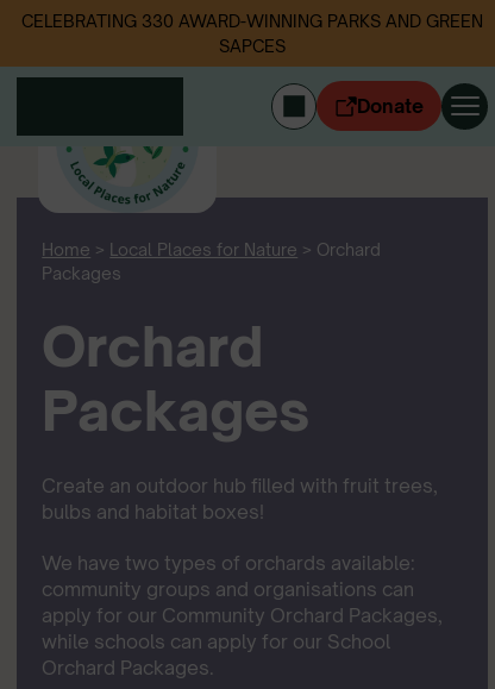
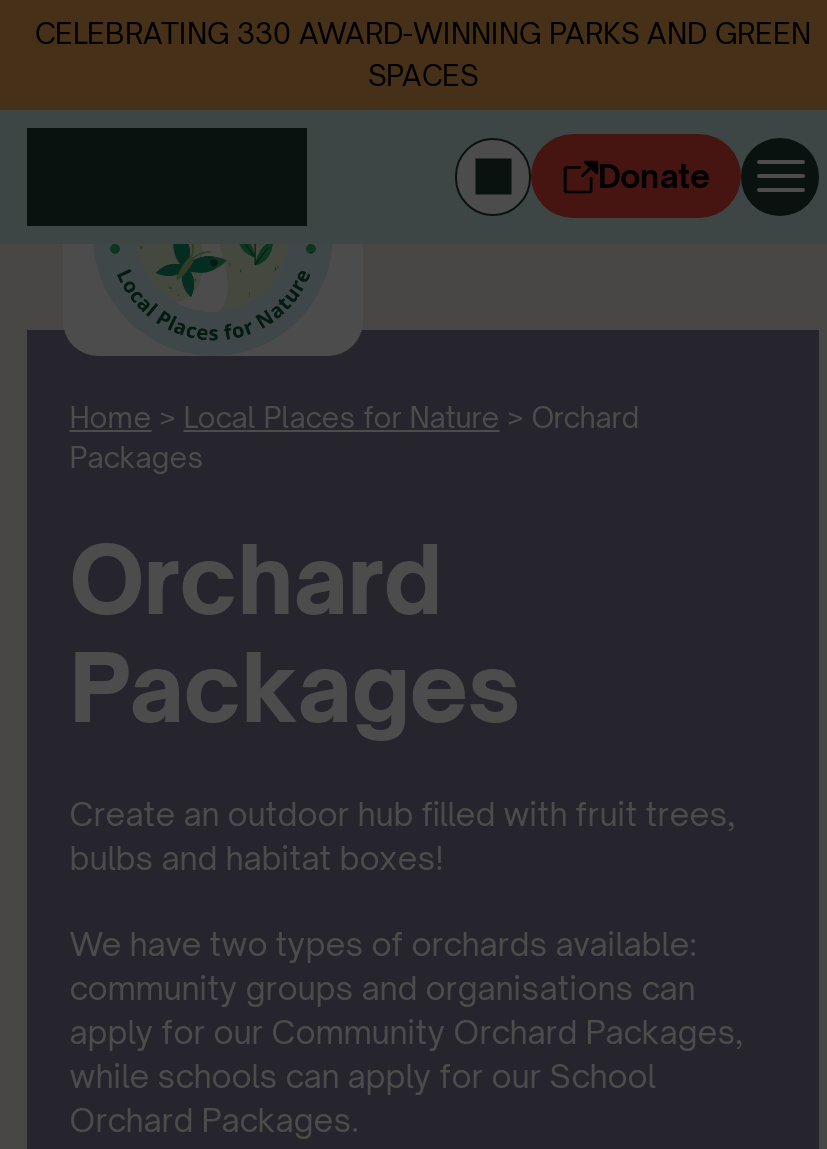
[219,36,286,56] SAPCES -> [368,58,478,92] SPACES

